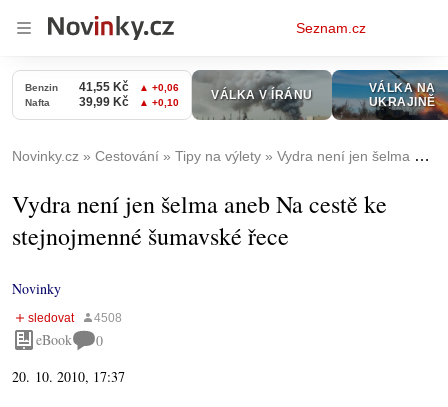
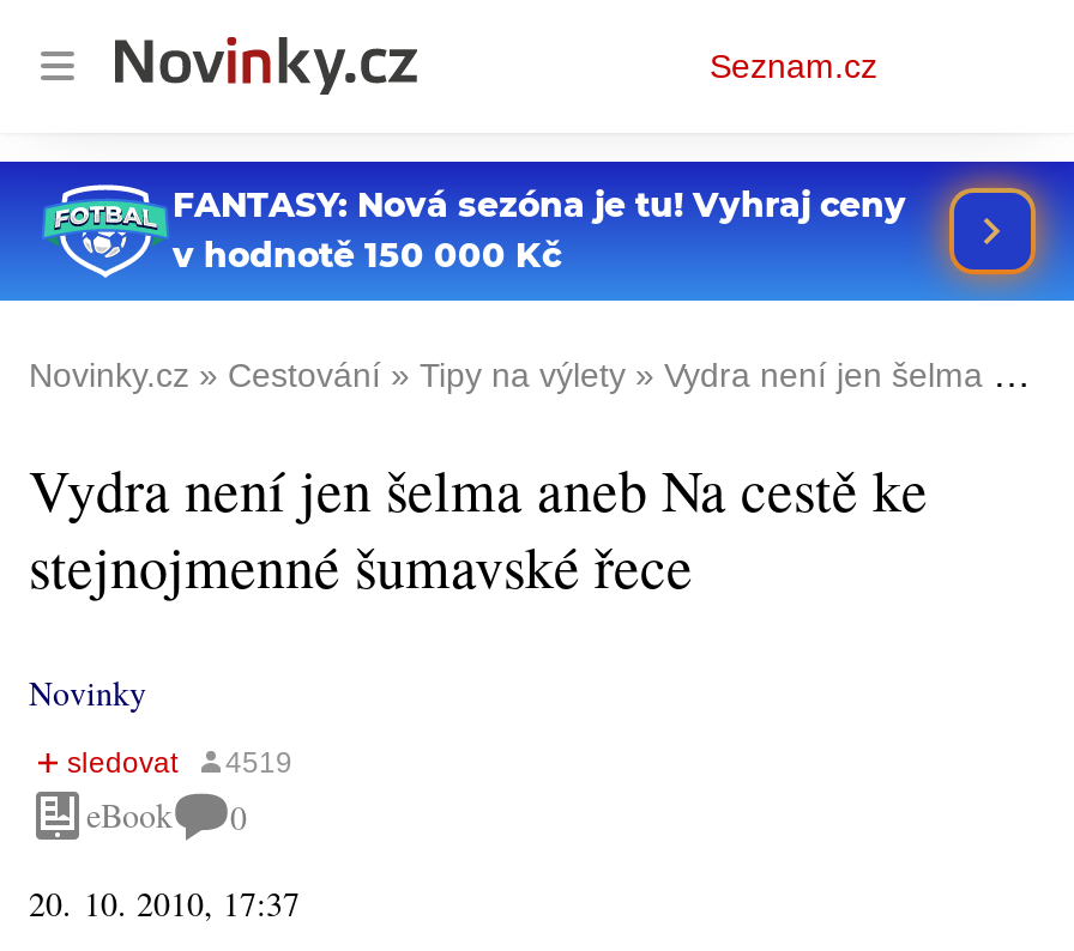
[3,68,445,125] [image] -> [7,159,1067,303] [image]

